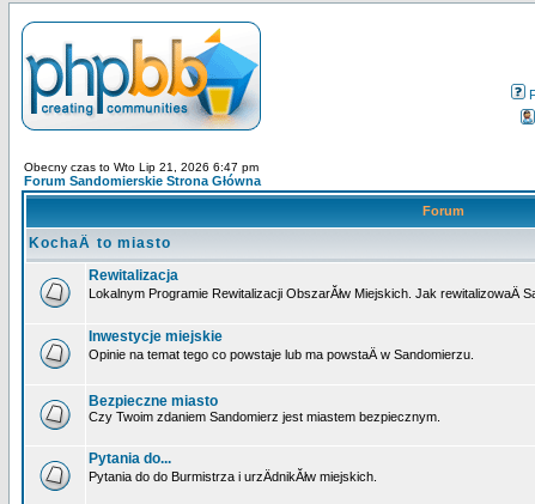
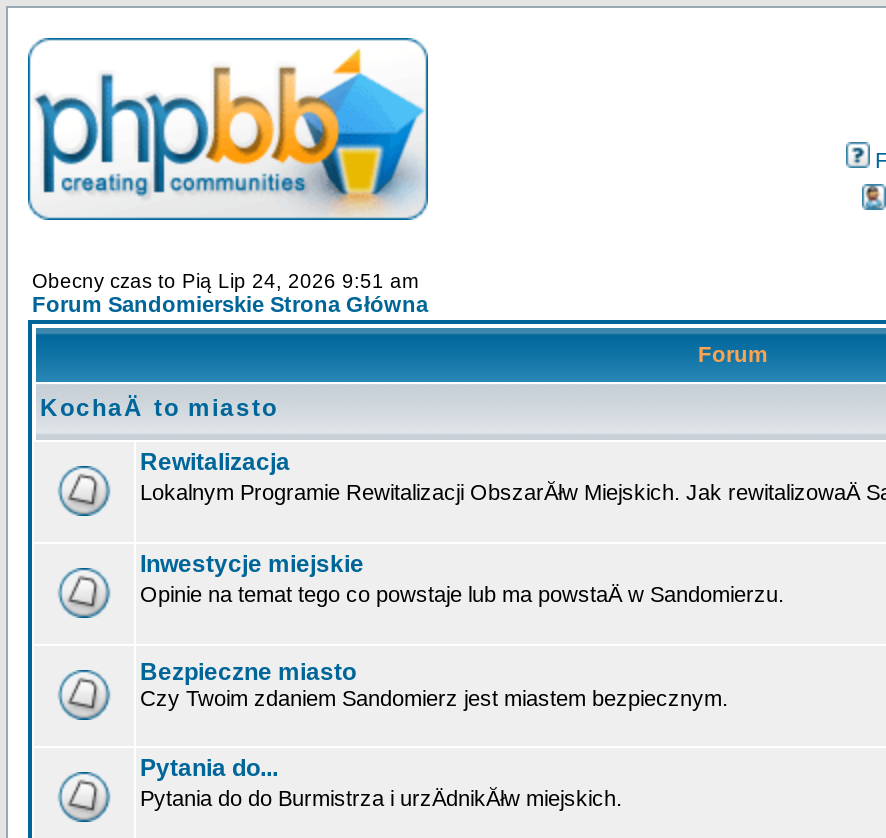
[24,160,259,174] Obecny czas to Wto Lip 21, 2026 6:47 pm -> [32,270,418,292] Obecny czas to Pią Lip 24, 2026 9:51 am

